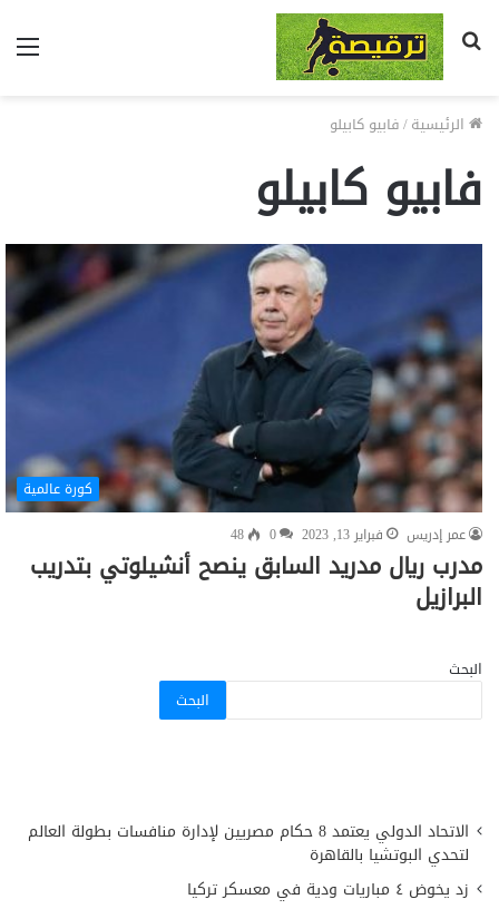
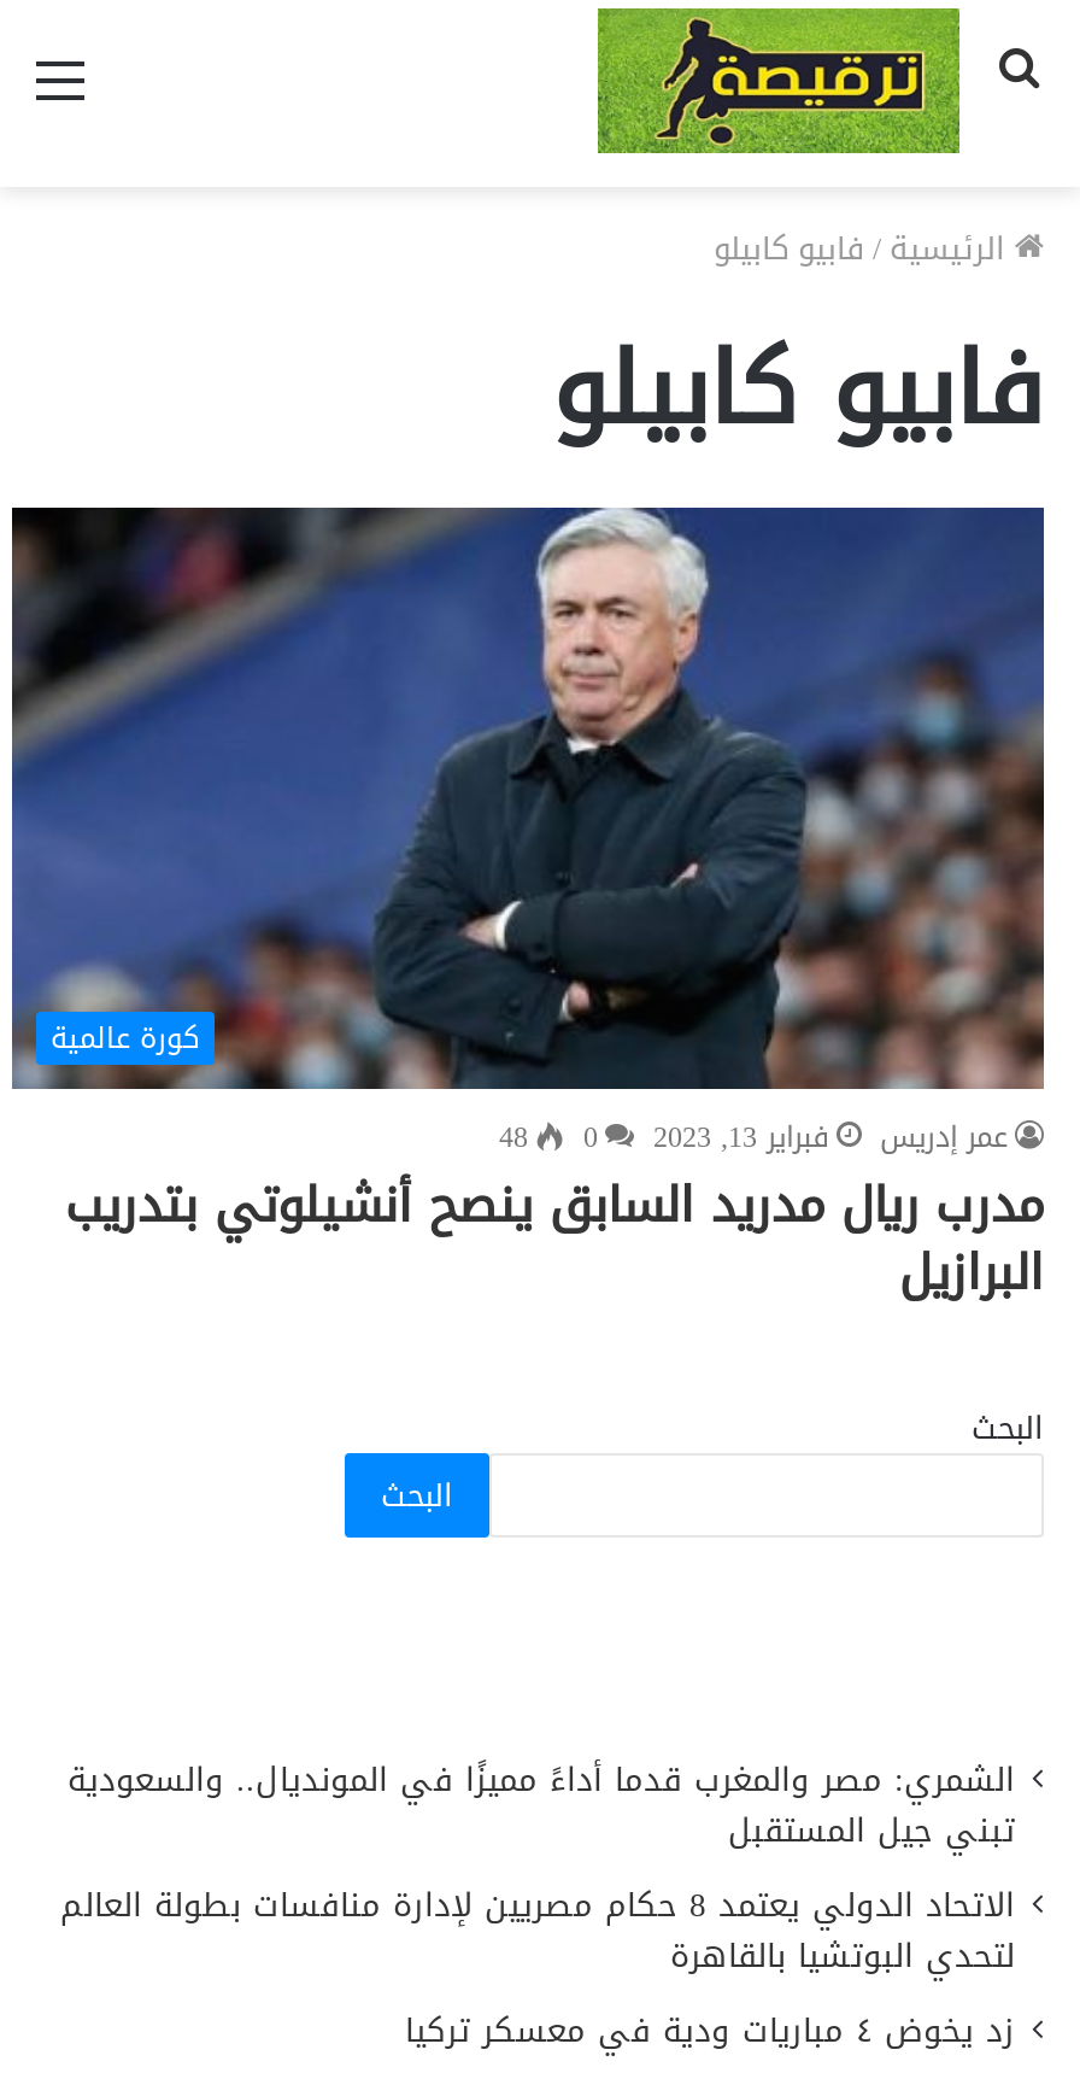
none -> [67,1751,1015,1862] الشمري: مصر والمغرب قدما أداءً مميزًا في المونديال.. والسعودية | تبني جيل المستقبل

